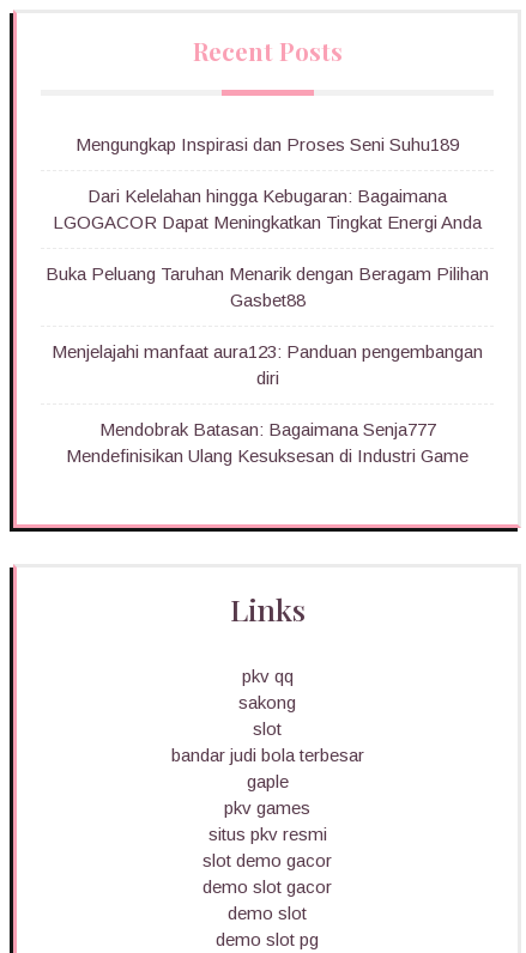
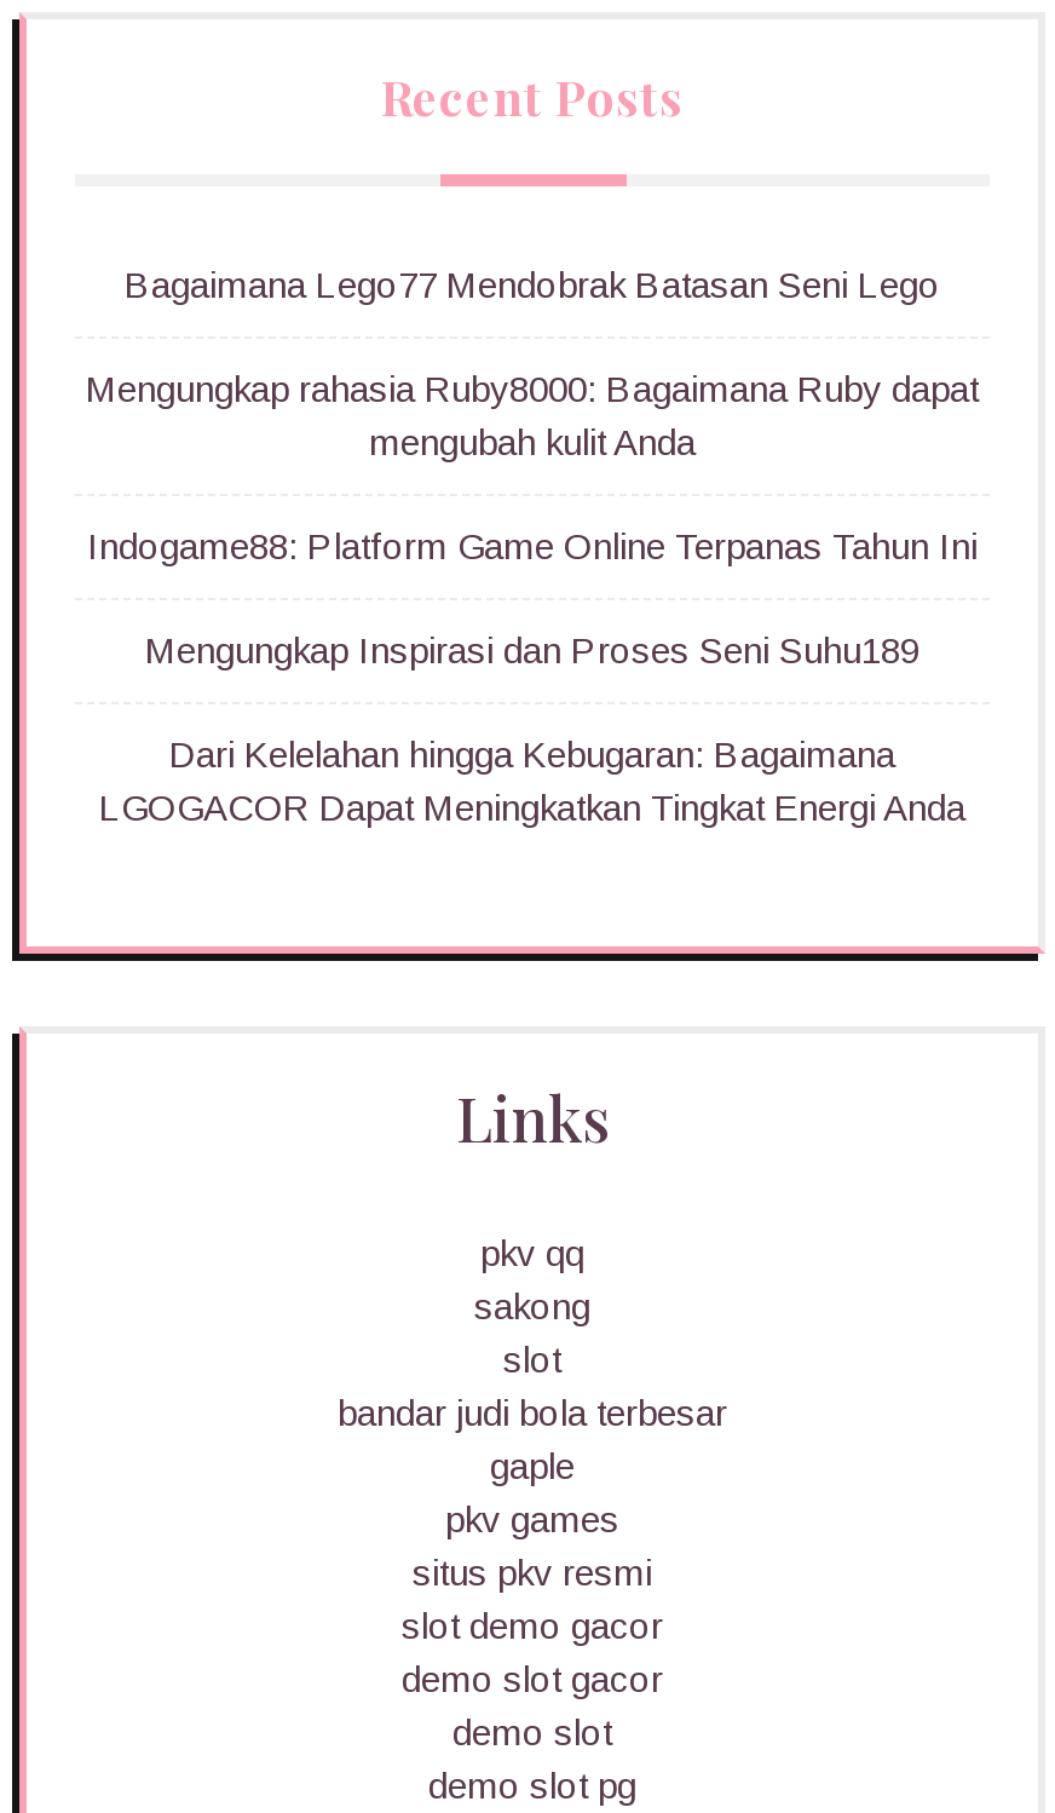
none -> [86,263,979,566] Bagaimana Lego77 Mendobrak Batasan Seni Lego | Mengungkap rahasia Ruby8000: Bagaimana Ruby dapat | mengubah kulit Anda | Indogame88: Platform Game Online Terpanas Tahun Ini
moved [53,134,482,232] -> [99,629,965,827]: Mengungkap Inspirasi dan Proses Seni Suhu189 | Dari Kelelahan hingga Kebugaran: Bagaimana | LGOGACOR Dapat Meningkatkan Tingkat Energi Anda
[46,263,489,465] Buka Peluang Taruhan Menarik dengan Beragam Pilihan | Gasbet88 | Menjelajahi manfaat aura123: Panduan pengembangan | diri | Mendobrak Batasan: Bagaimana Senja777 | Mendefinisikan Ulang Kesuksesan di Industri Game -> none

